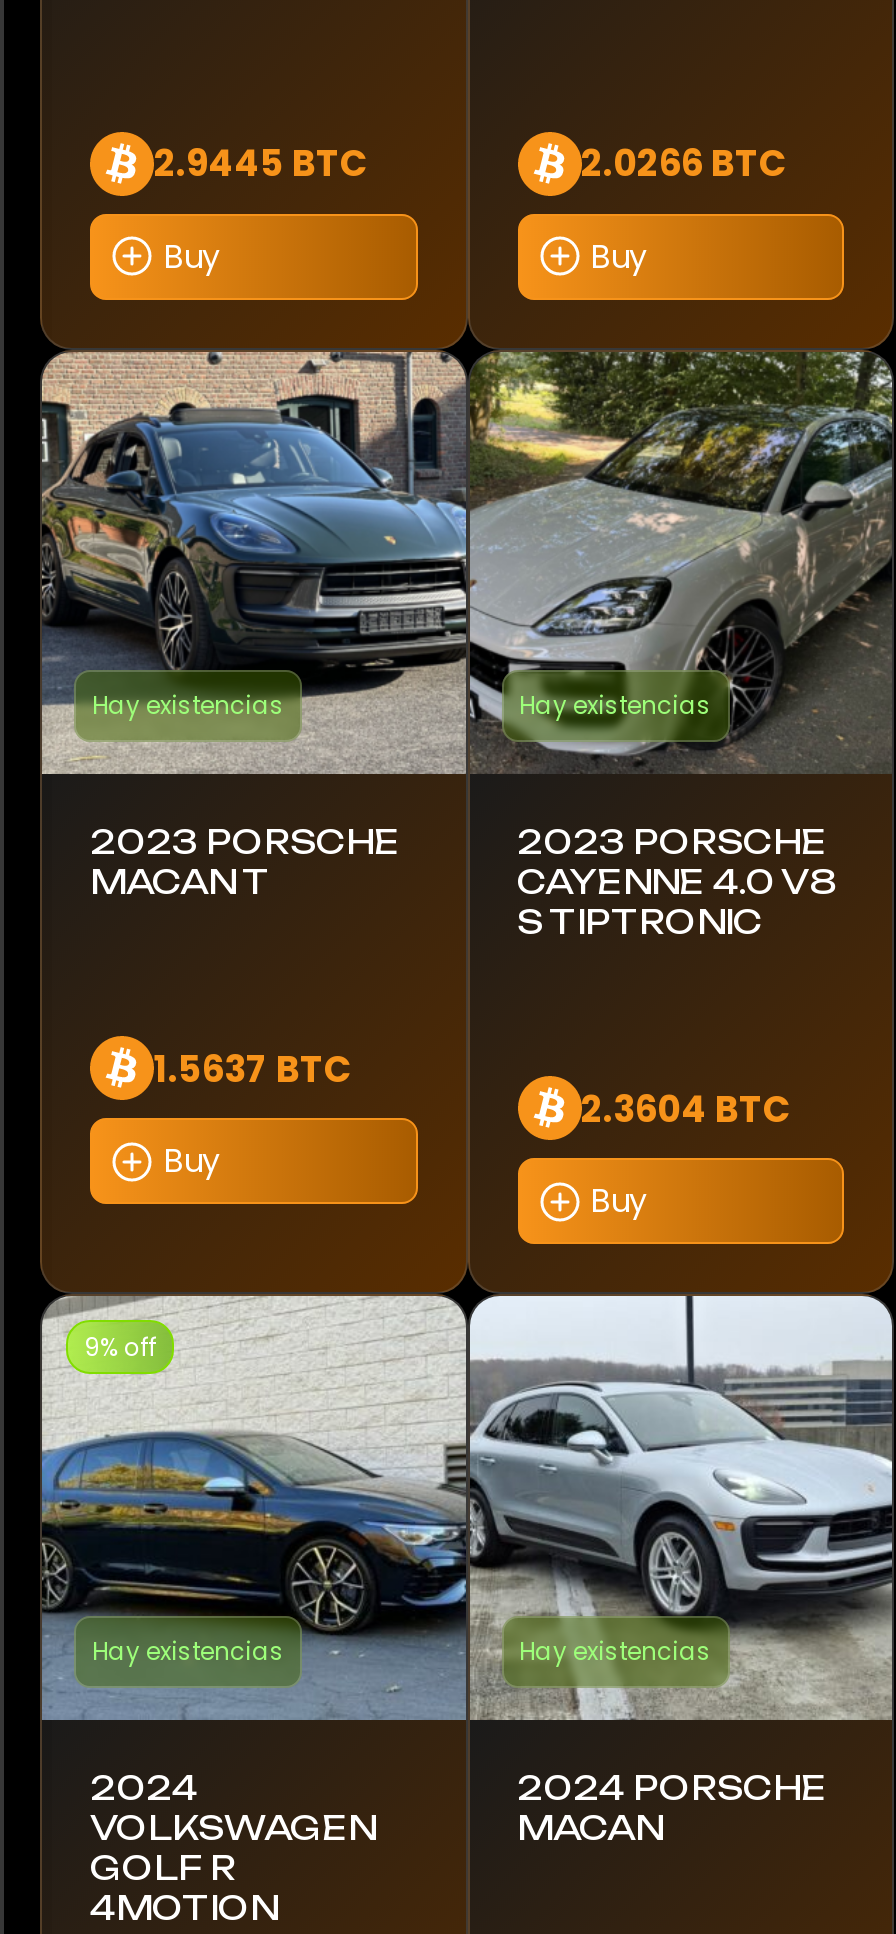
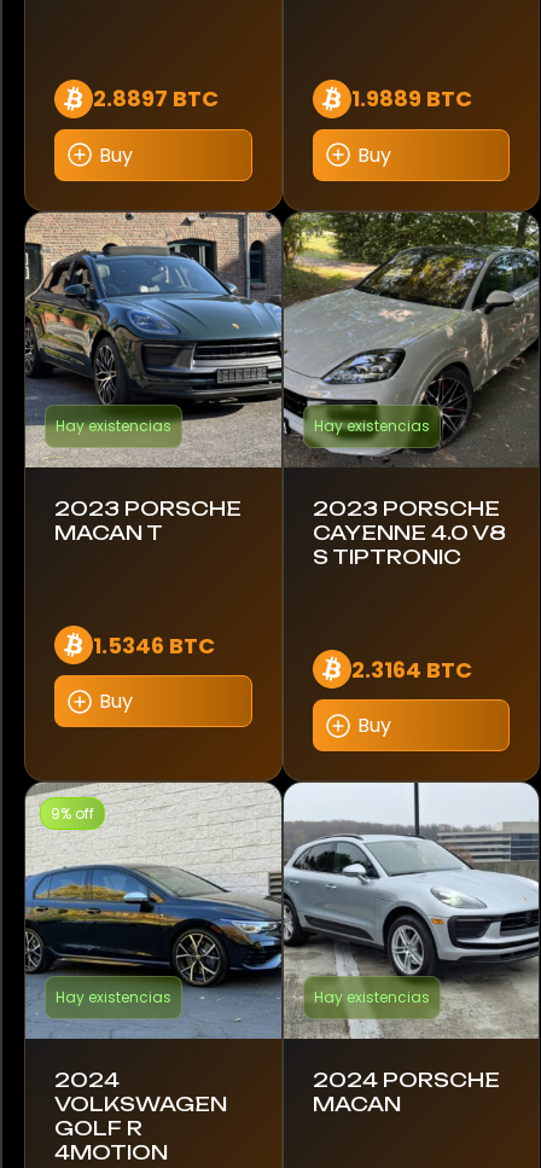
[154,138,368,188] 2.9445 BTC -> [93,83,219,114] 2.8897 BTC
[581,138,787,188] 2.0266 BTC -> [351,83,472,114] 1.9889 BTC
[154,1043,352,1093] 1.5637 BTC -> [93,630,215,660] 1.5346 BTC
[581,1083,791,1133] 2.3604 BTC -> [351,654,472,684] 2.3164 BTC

